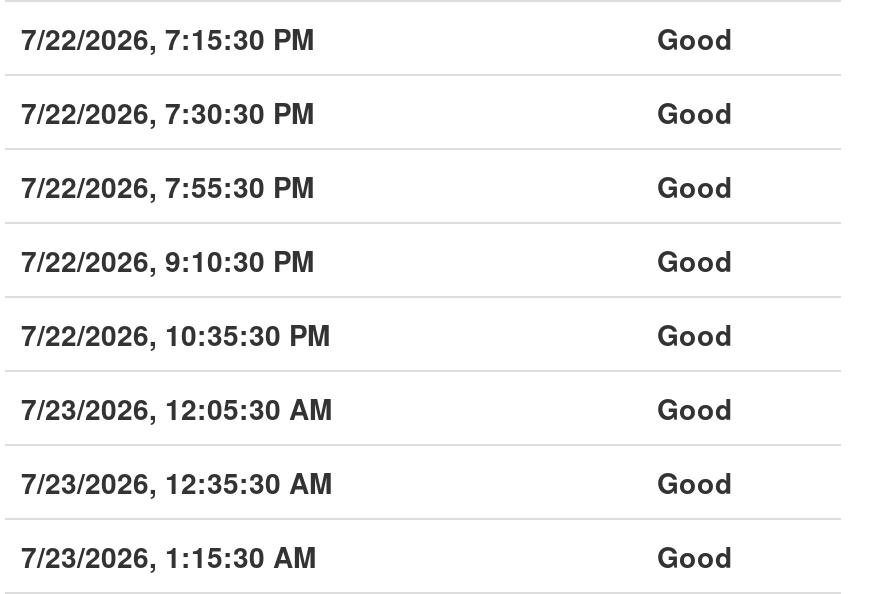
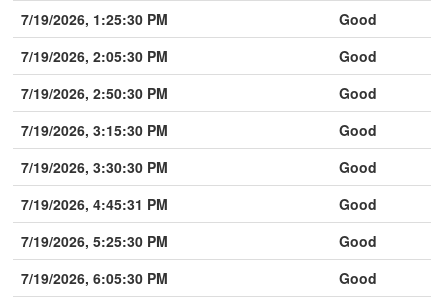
[21,18,315,58] 7/22/2026, 7:15:30 PM -> [21,9,168,29] 7/19/2026, 1:25:30 PM
[21,92,315,132] 7/22/2026, 7:30:30 PM -> [21,46,168,66] 7/19/2026, 2:05:30 PM
[21,166,315,206] 7/22/2026, 7:55:30 PM -> [21,83,168,103] 7/19/2026, 2:50:30 PM
[21,240,315,280] 7/22/2026, 9:10:30 PM -> [21,120,168,140] 7/19/2026, 3:15:30 PM
[21,314,331,354] 7/22/2026, 10:35:30 PM -> [21,157,168,177] 7/19/2026, 3:30:30 PM
[21,388,333,428] 7/23/2026, 12:05:30 AM -> [21,194,168,214] 7/19/2026, 4:45:31 PM
[21,462,333,502] 7/23/2026, 12:35:30 AM -> [21,231,168,251] 7/19/2026, 5:25:30 PM
[21,536,317,576] 7/23/2026, 1:15:30 AM -> [21,268,168,288] 7/19/2026, 6:05:30 PM

